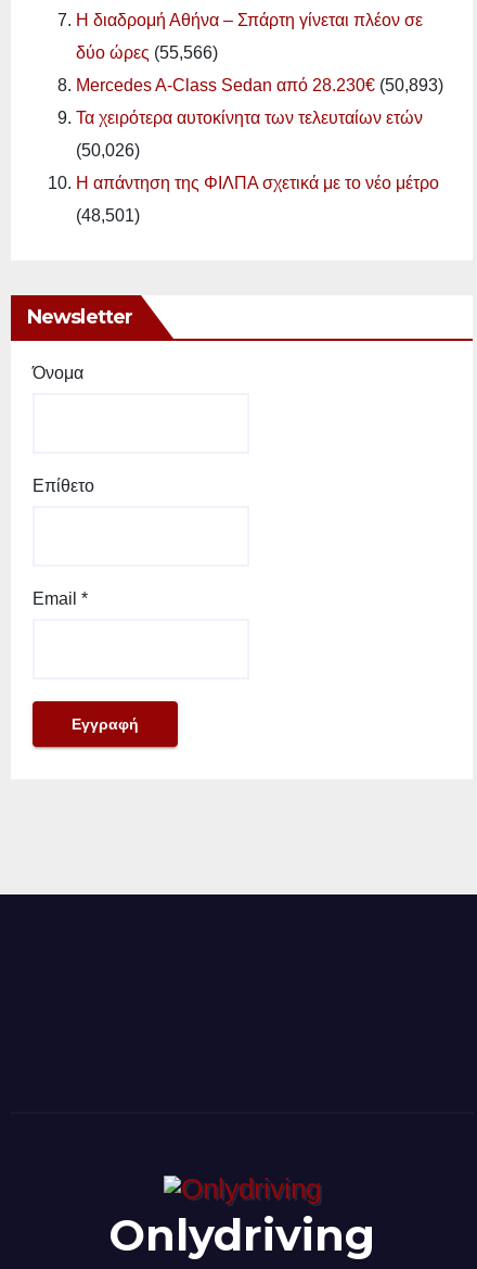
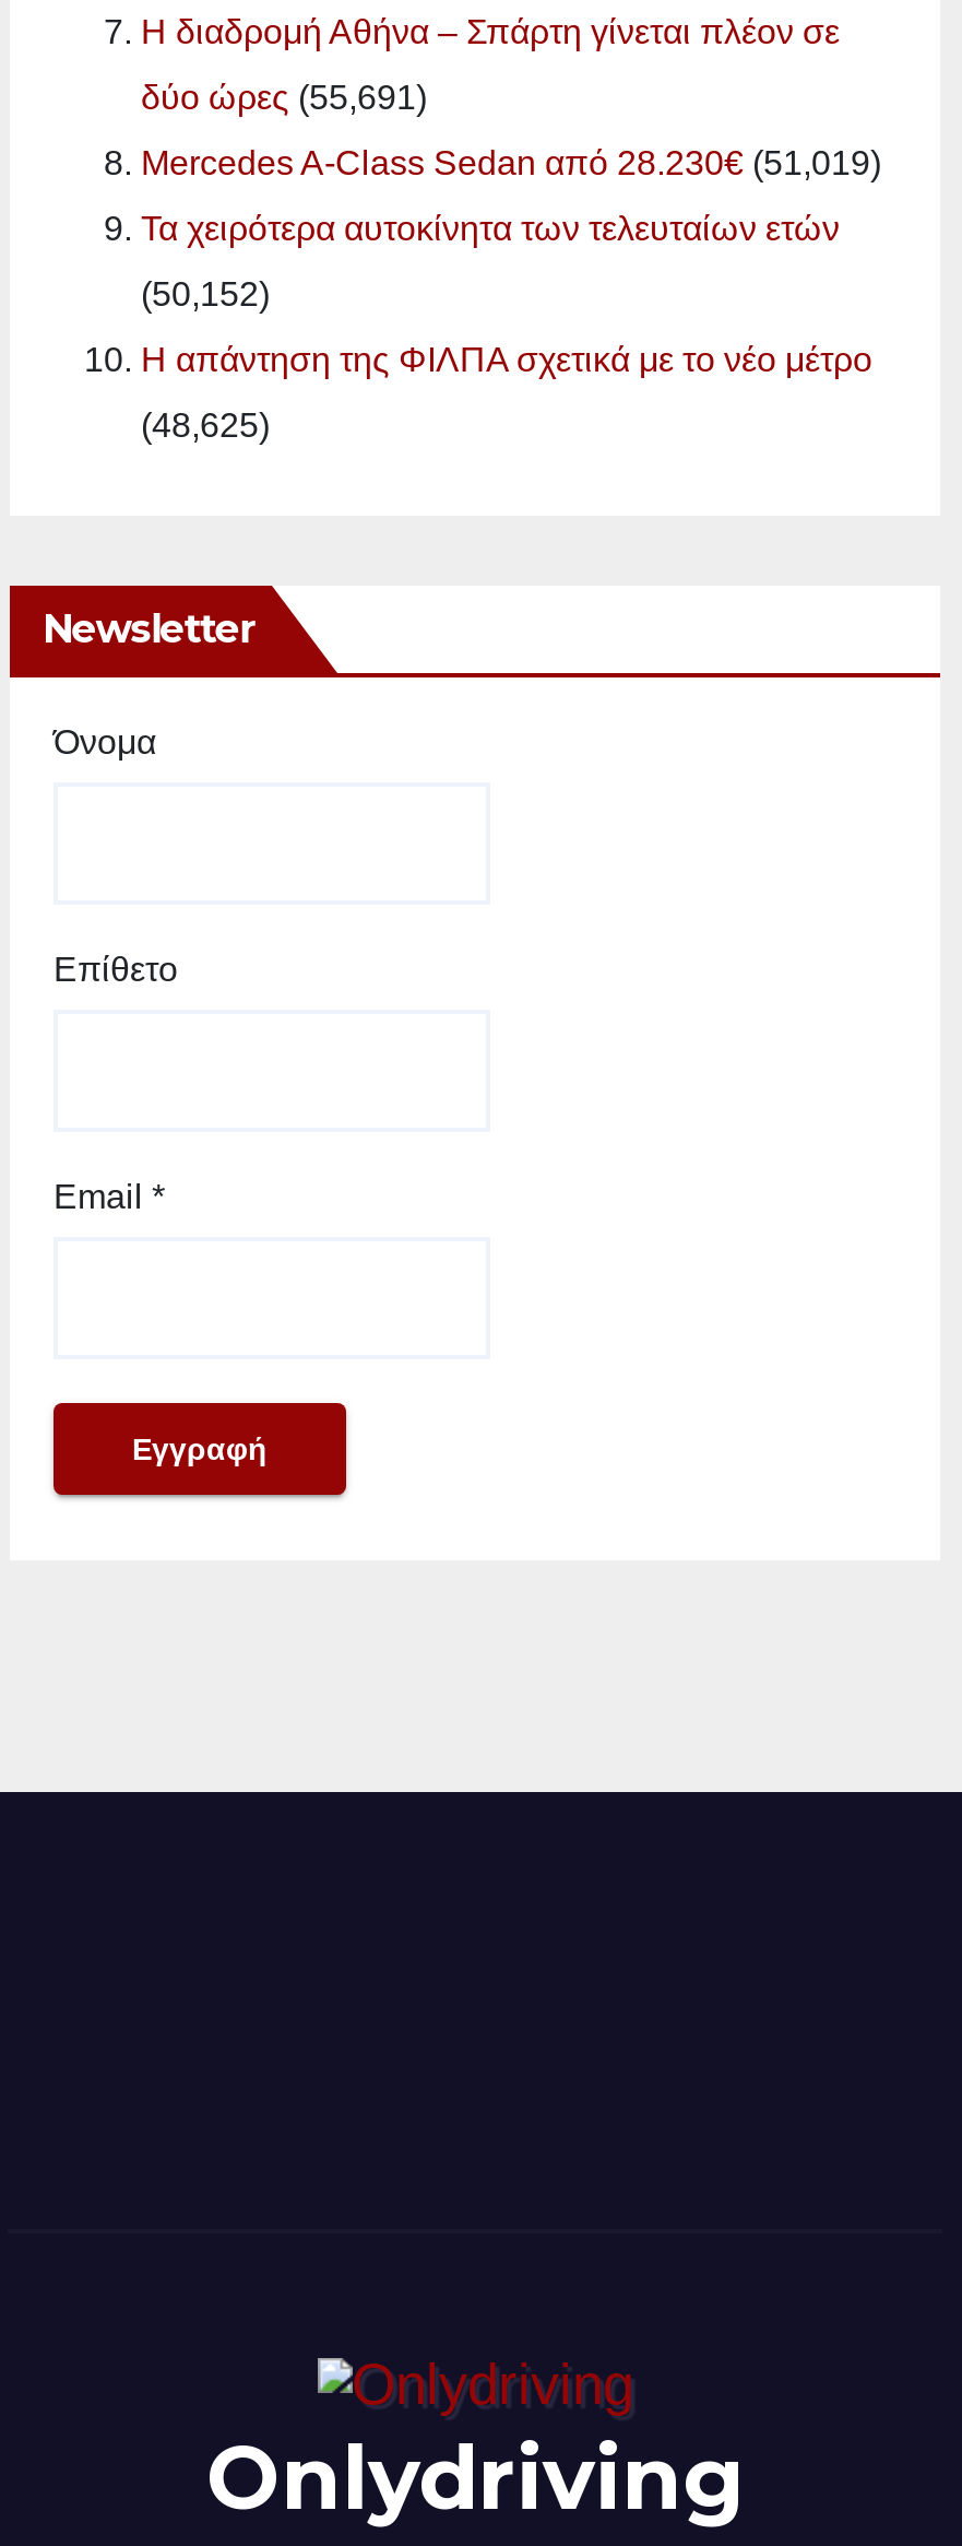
[76,43,218,62] δύο ώρες (55,566) -> [141,79,427,116] δύο ώρες (55,691)
[76,76,443,94] Mercedes A-Class Sedan από 28.230€ (50,893) -> [141,144,881,181] Mercedes A-Class Sedan από 28.230€ (51,019)
[76,141,140,160] (50,026) -> [141,275,270,313] (50,152)
[76,206,140,225] (48,501) -> [141,406,270,444] (48,625)

